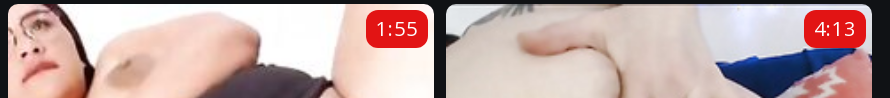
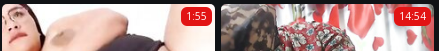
[814,14,856,42] 4:13 -> [399,9,426,23] 14:54

